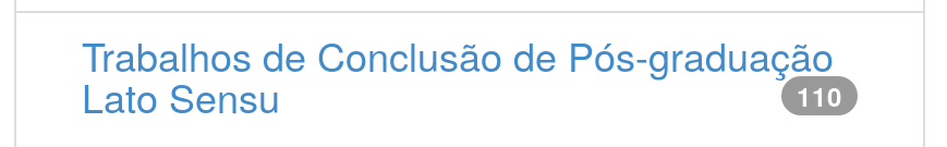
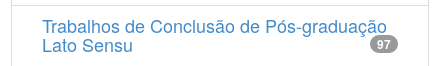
[797,76,842,115] 110 -> [377,35,391,53] 97

